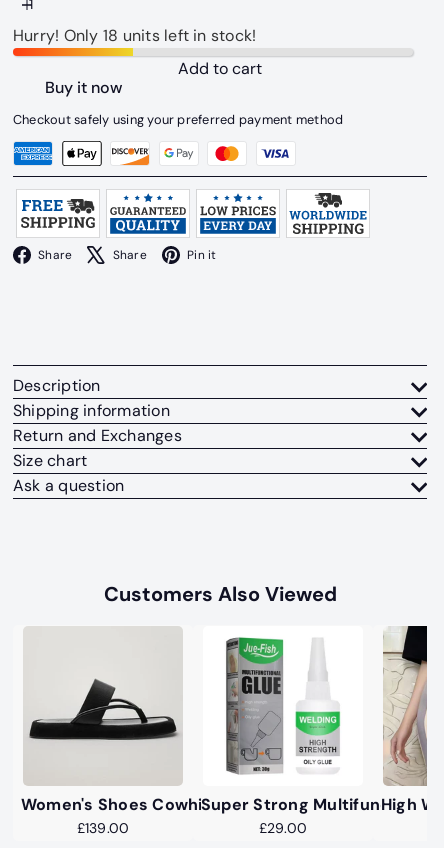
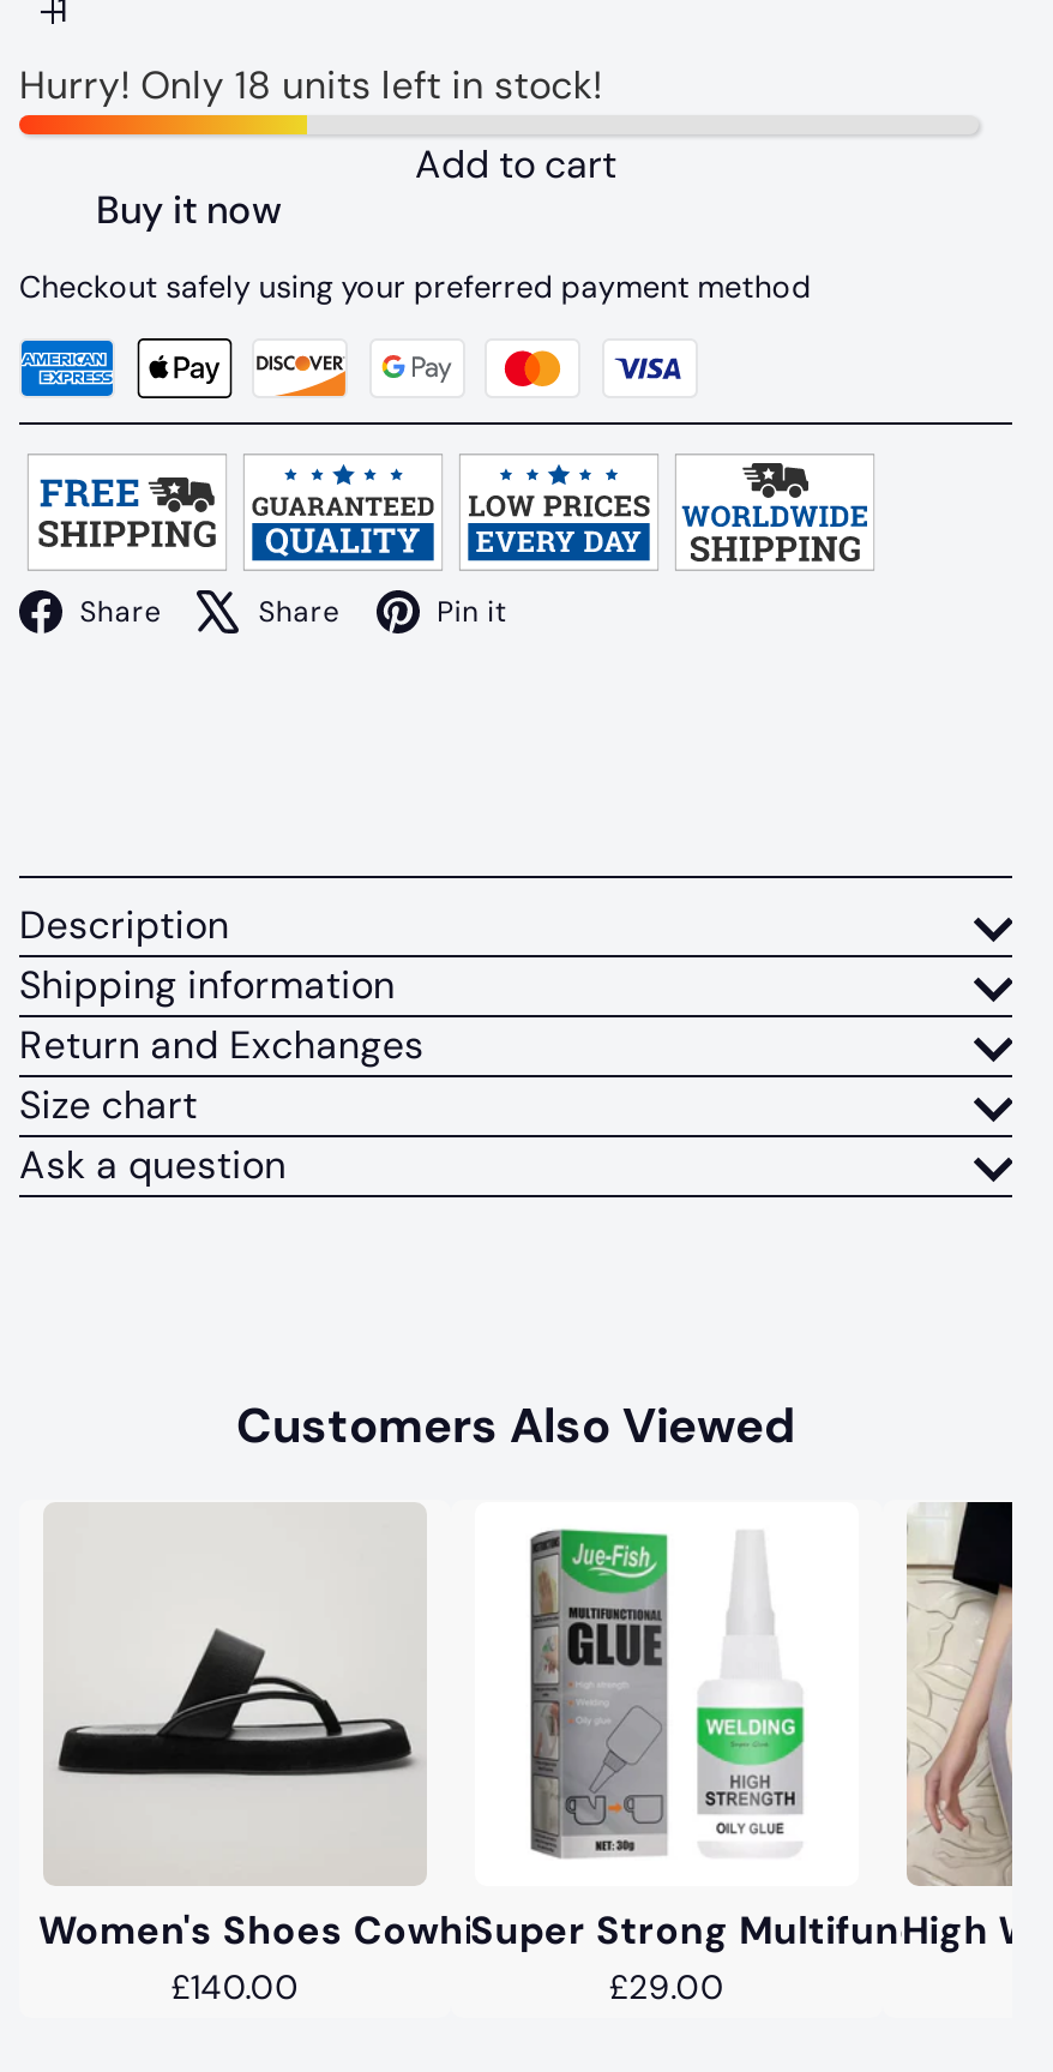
[77,819,129,837] £139.00 -> [171,1965,299,2009] £140.00

